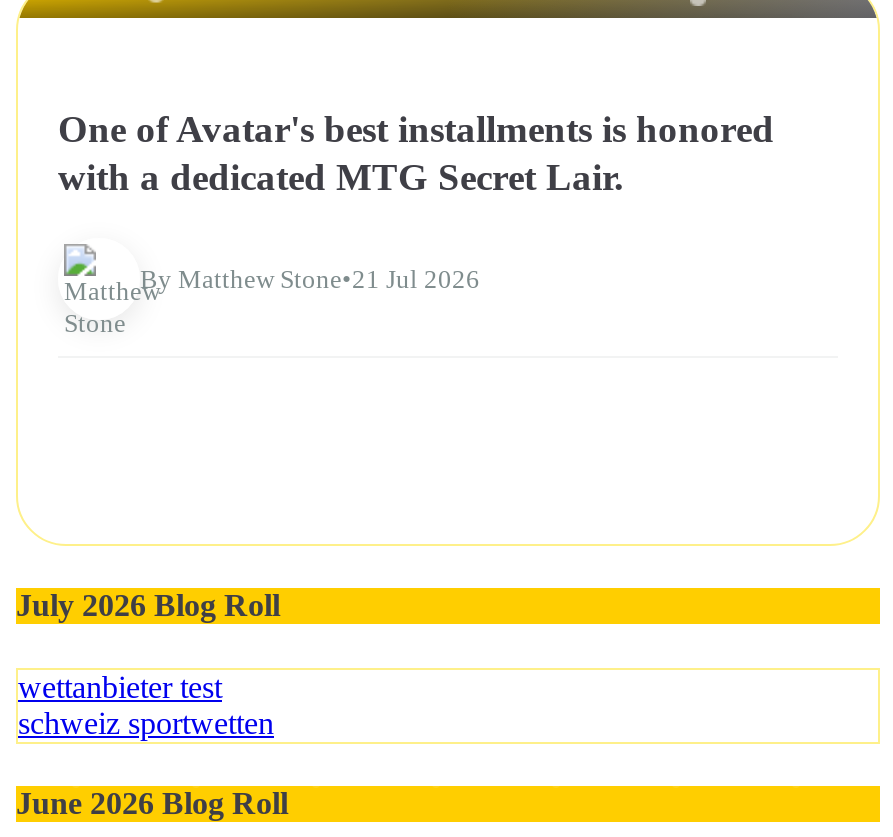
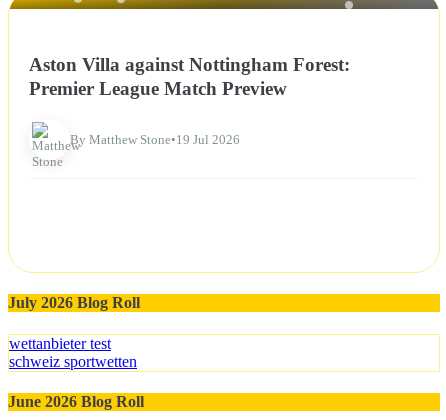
[58,108,774,198] One of Avatar's best installments is honored | with a dedicated MTG Secret Lair. -> [29,54,350,99] Aston Villa against Nottingham Forest: | Premier League Match Preview
[140,263,480,293] By Matthew Stone•21 Jul 2026 -> [70,132,240,147] By Matthew Stone•19 Jul 2026

